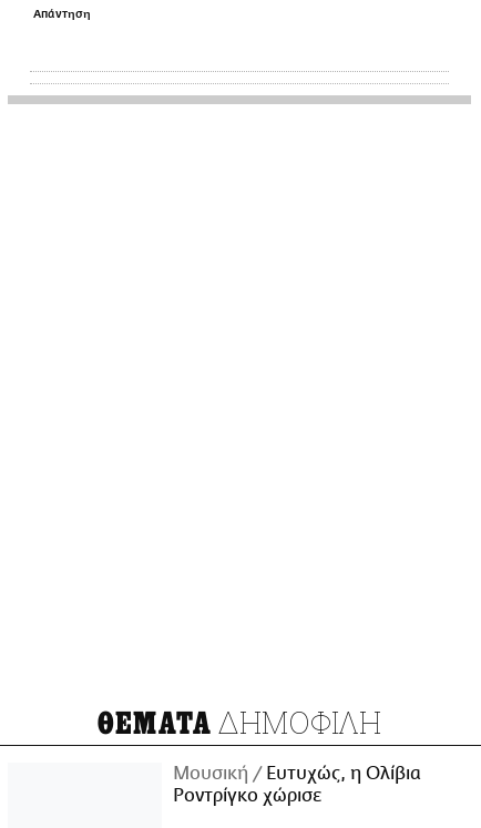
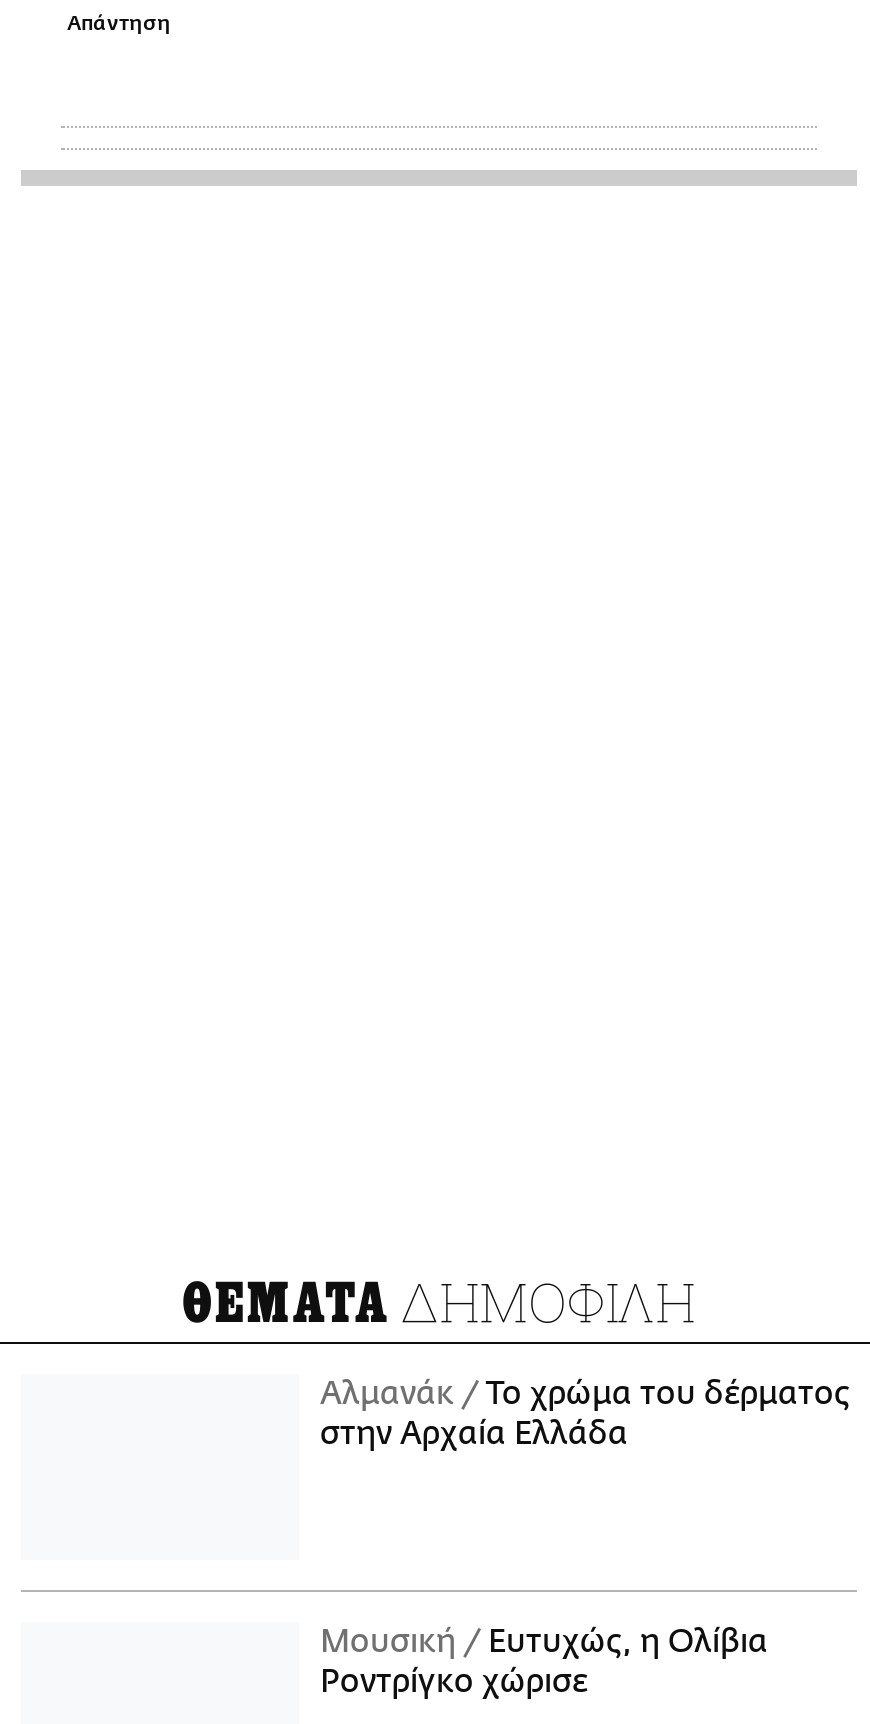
none -> [320,1376,850,1452] Αλμανάκ Το χρώμα του δέρματος | στην Αρχαία Ελλάδα

